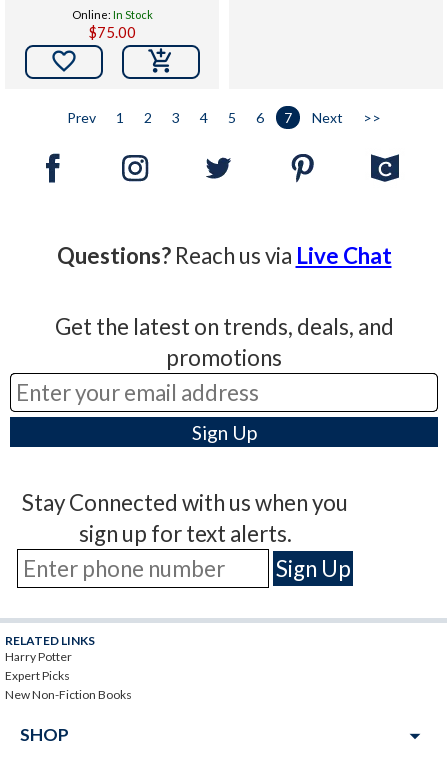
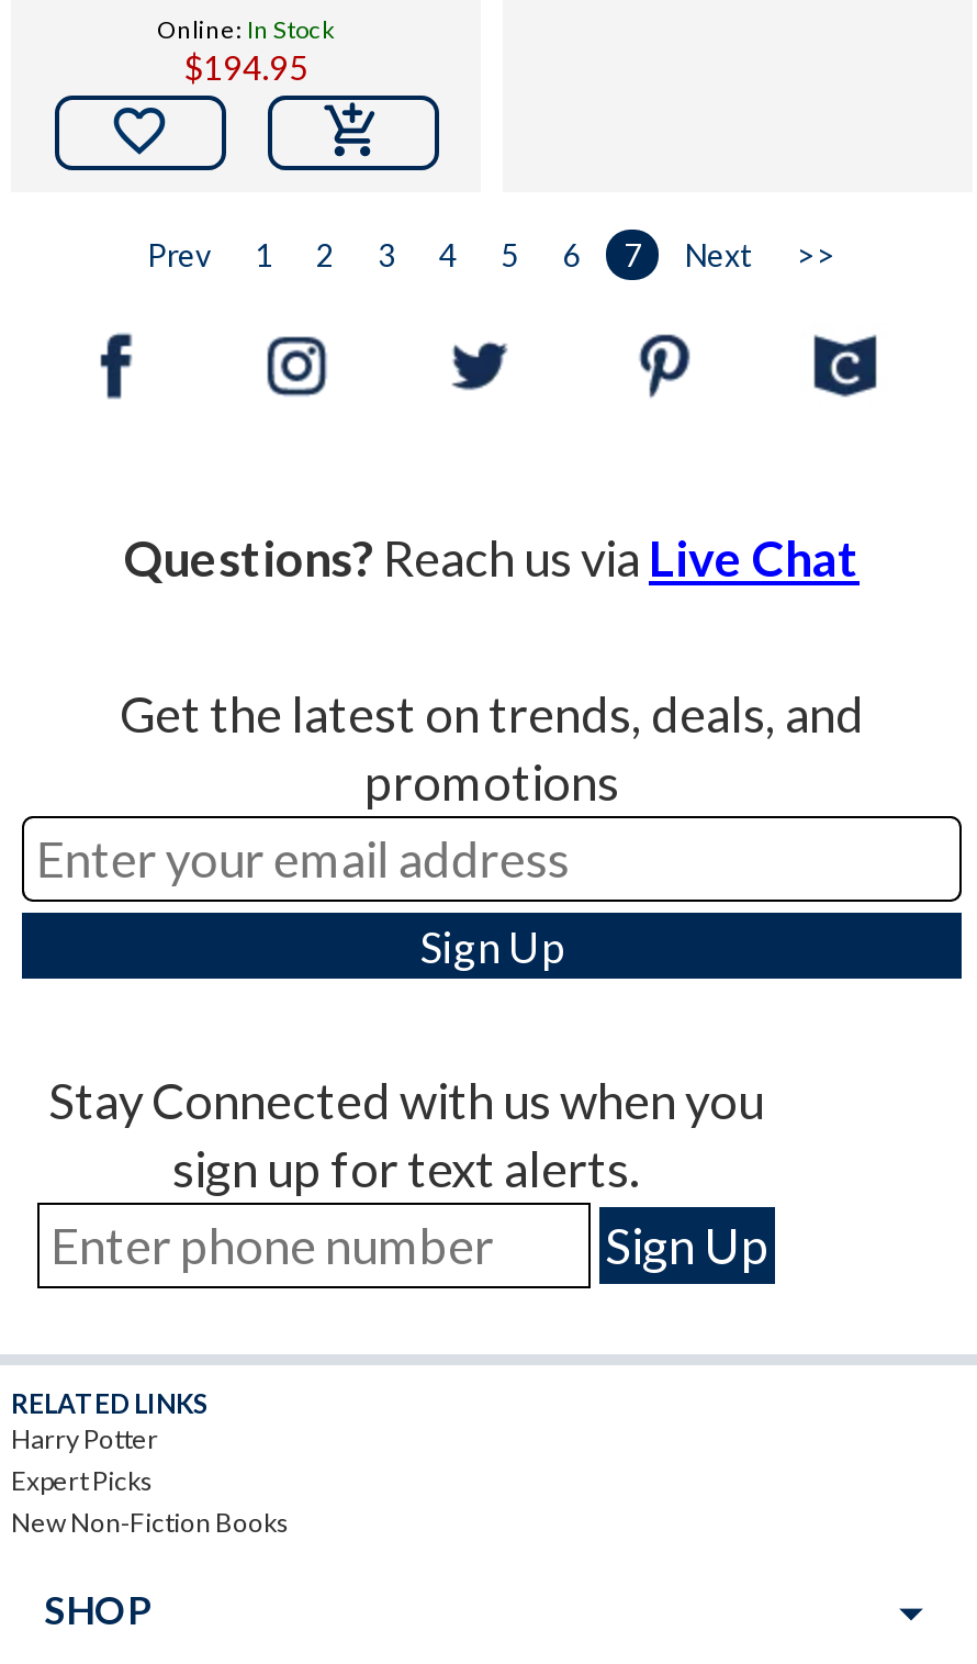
[88,23,136,41] $75.00 -> [183,47,308,87] $194.95

